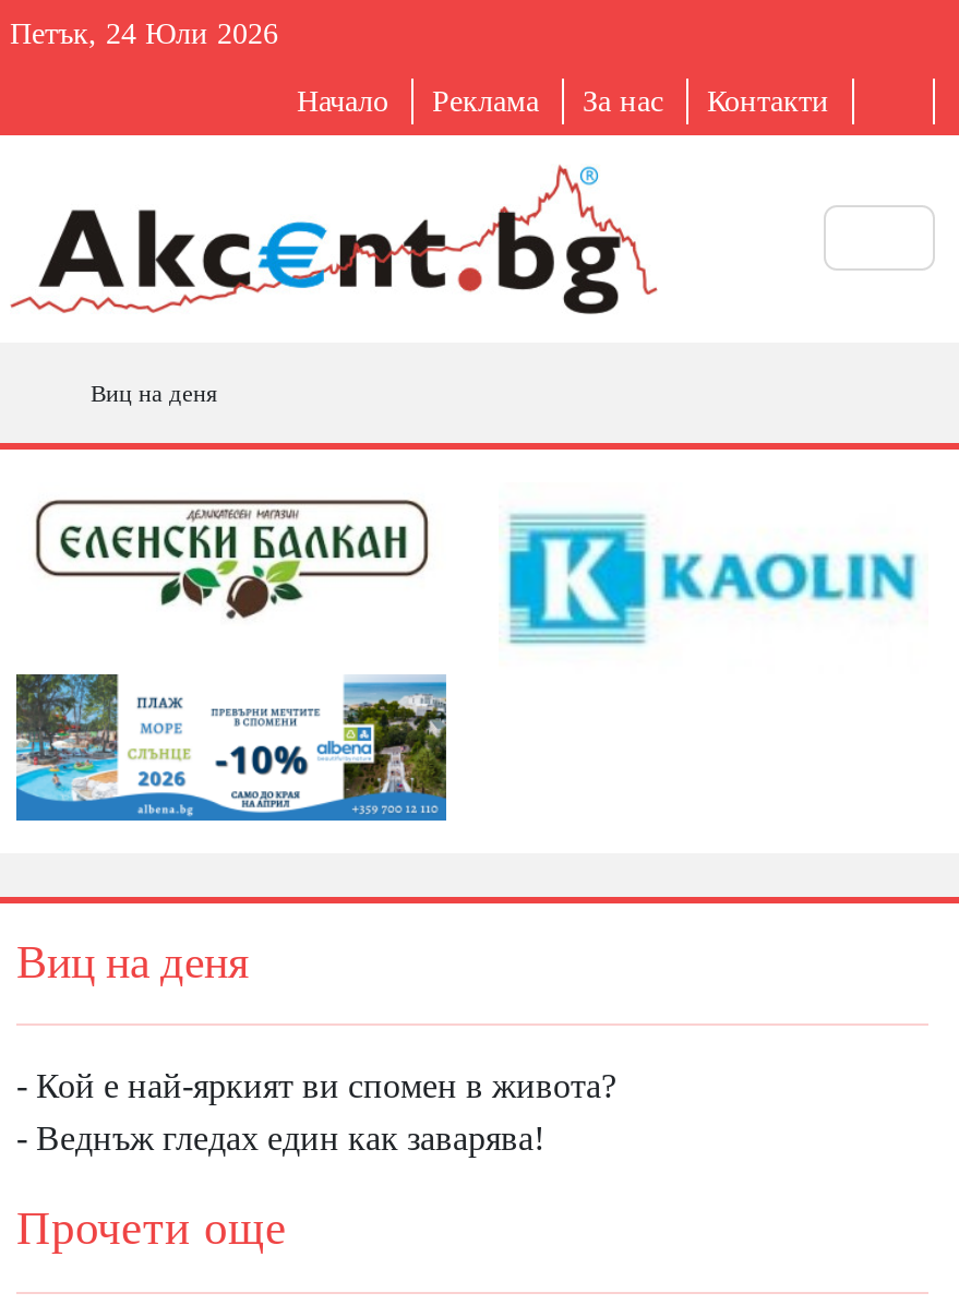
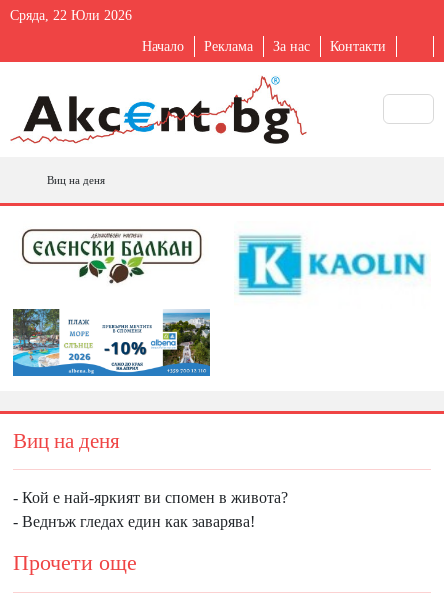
[10,17,278,50] Петък, 24 Юли 2026 -> [10,8,132,23] Сряда, 22 Юли 2026

